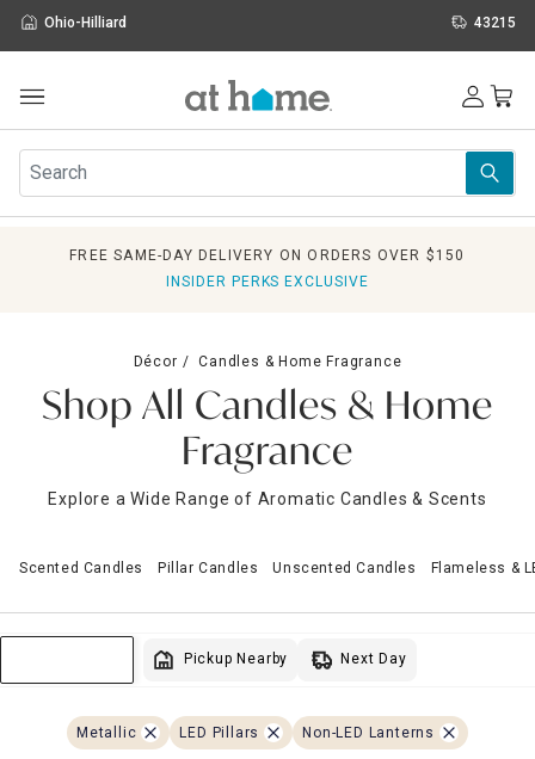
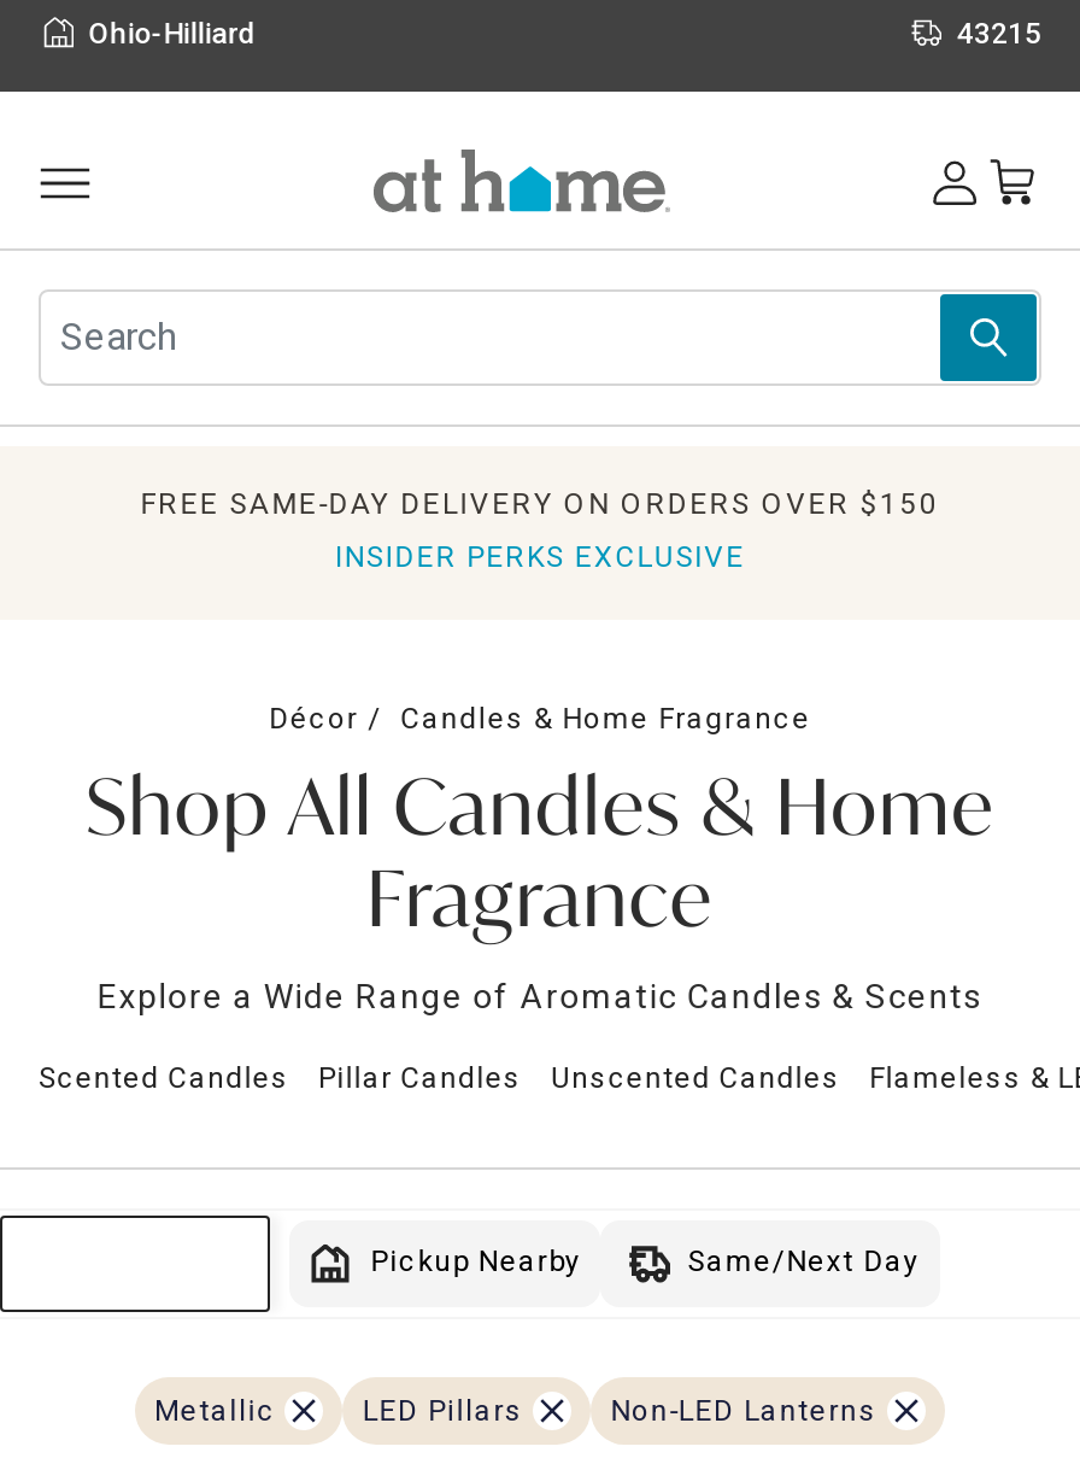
[341,650,407,667] Next Day -> [688,1244,920,1278] Same/Next Day

